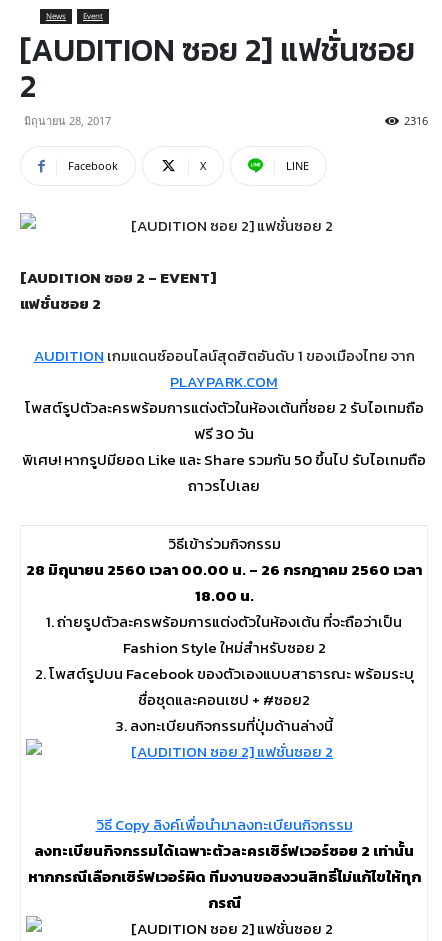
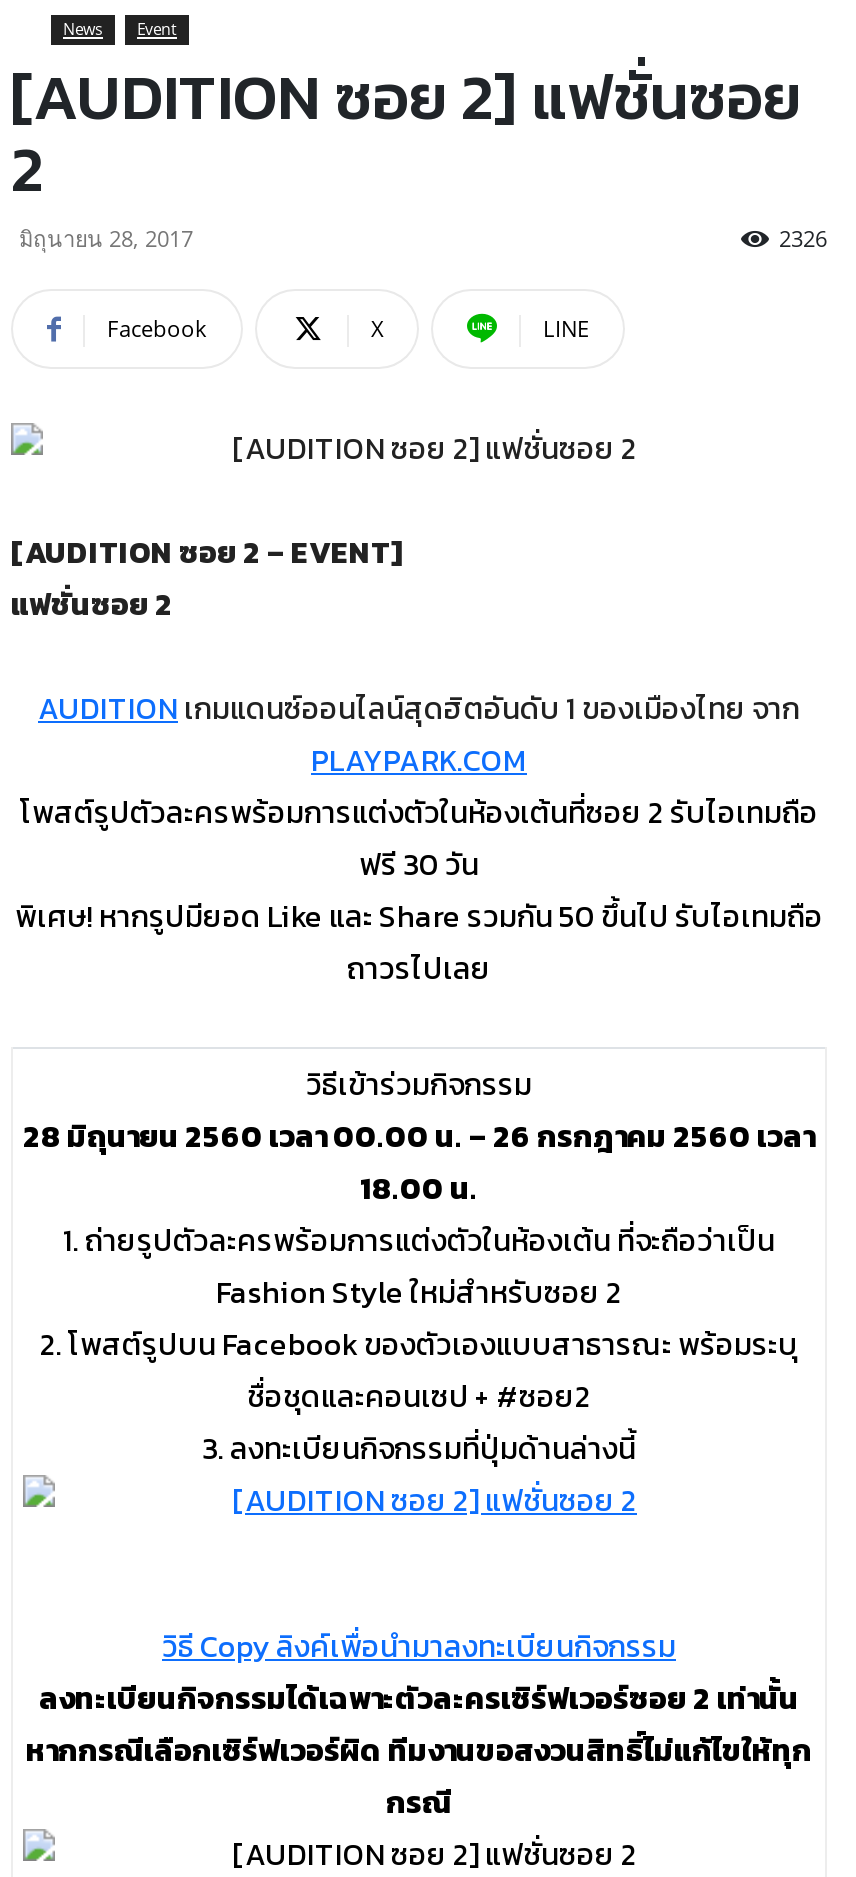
[404,113,428,128] 2316 -> [779,223,827,253] 2326

